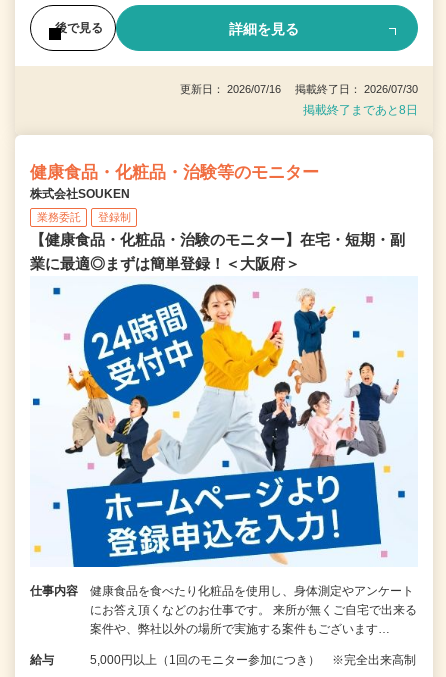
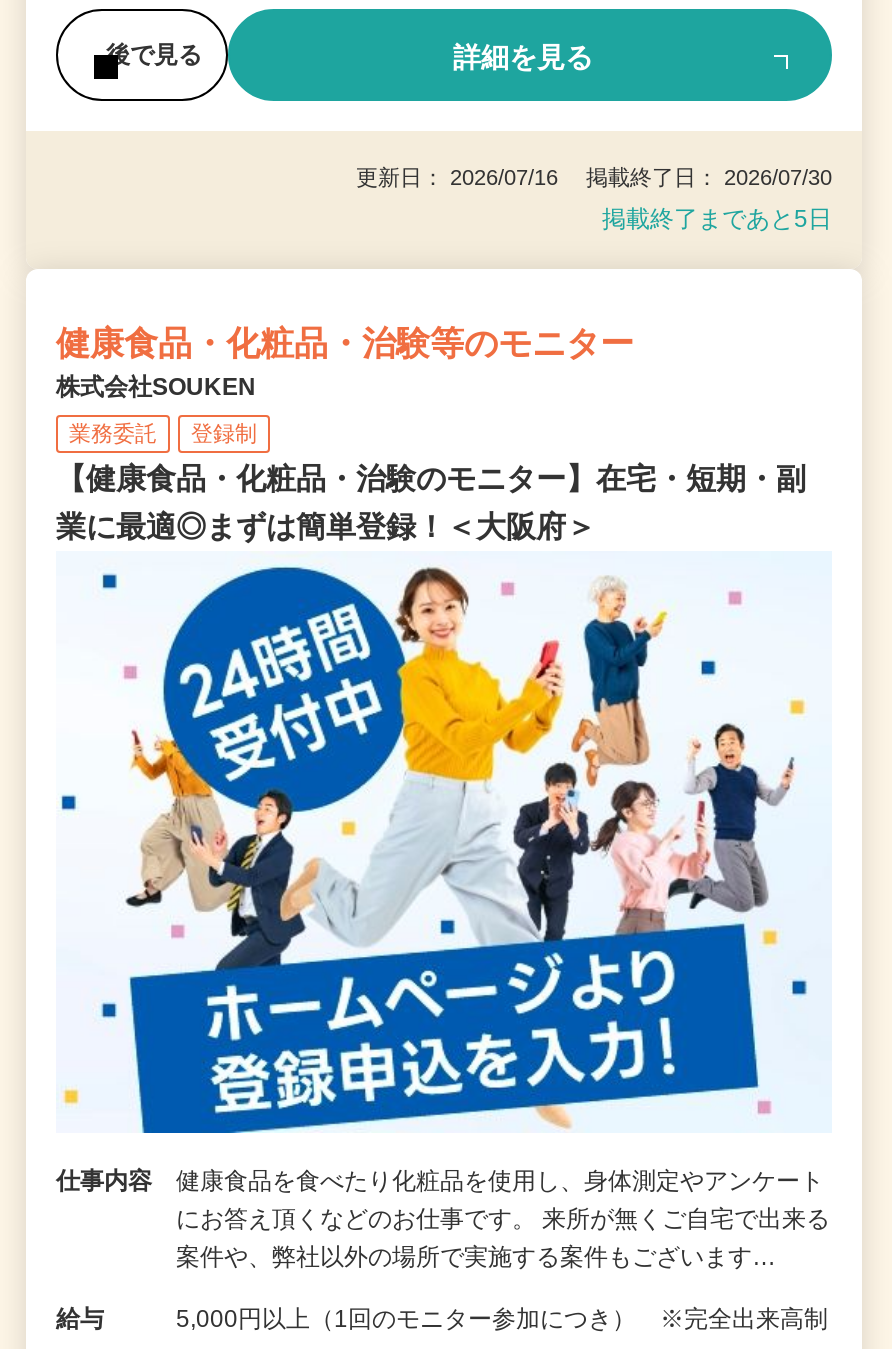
[303,103,418,117] 掲載終了まであと8日 -> [602,205,832,233] 掲載終了まであと5日

